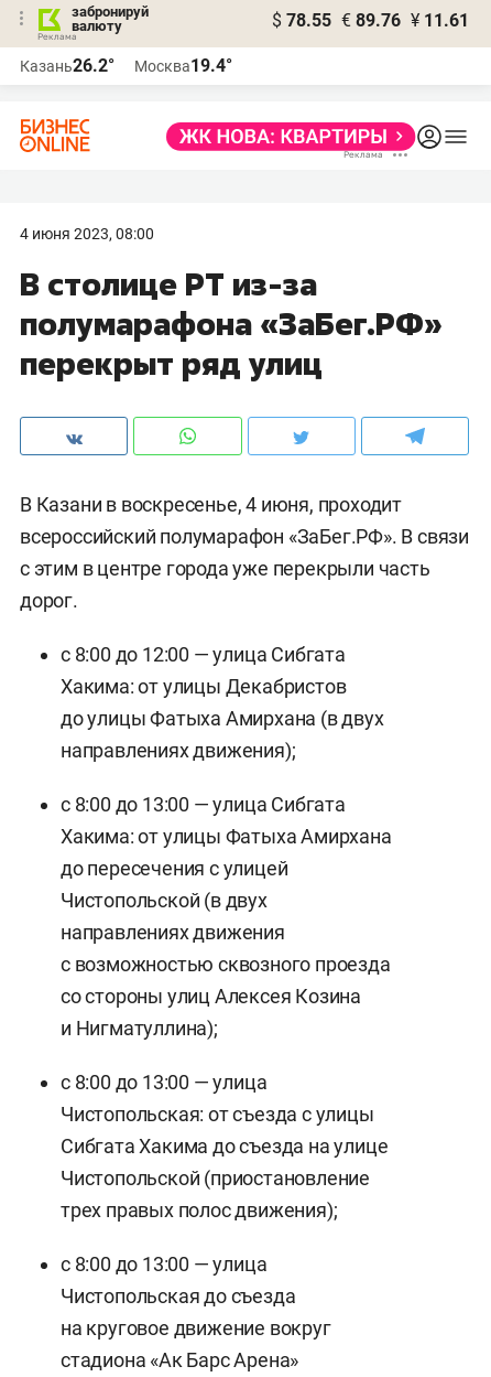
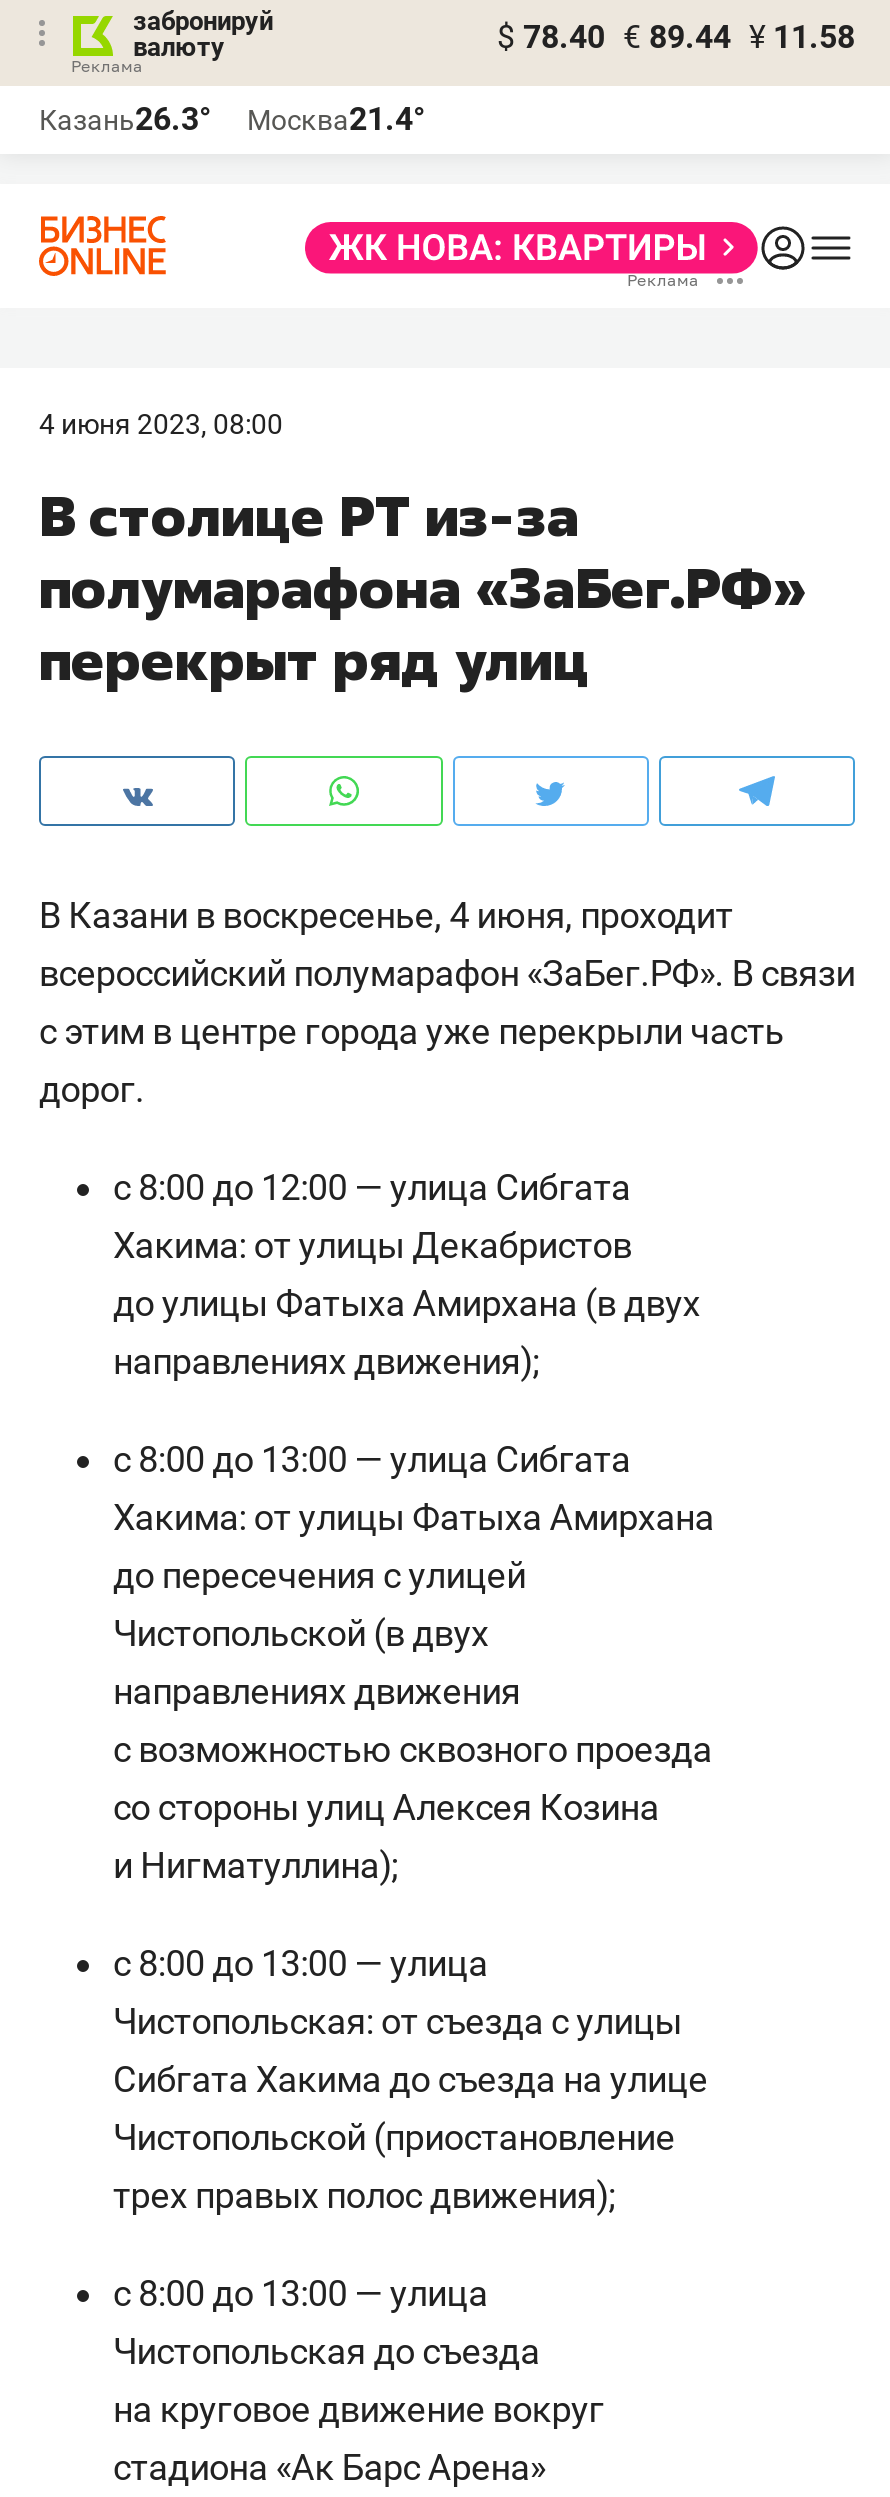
[272,10,469,31] $ 78.55 € 89.76 ¥ 11.61 -> [497,18,855,56] $ 78.40 € 89.44 ¥ 11.58
[20,55,114,76] Казань26.2° -> [39,100,211,138] Казань26.3°
[134,55,232,76] Москва19.4° -> [247,100,425,138] Москва21.4°

